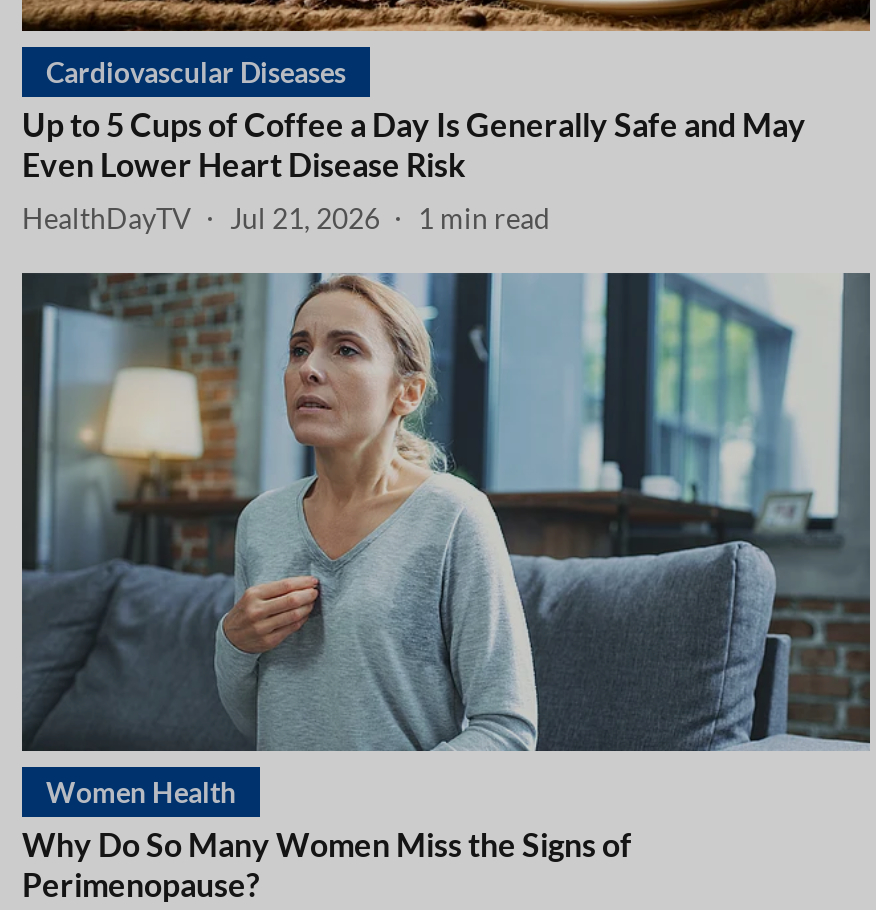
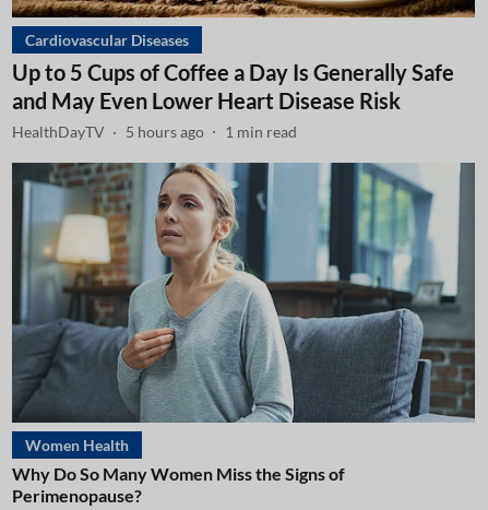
[22,200,550,234] HealthDayTV Jul 21, 2026 1 min read -> [12,122,297,141] HealthDayTV 5 hours ago 1 min read

